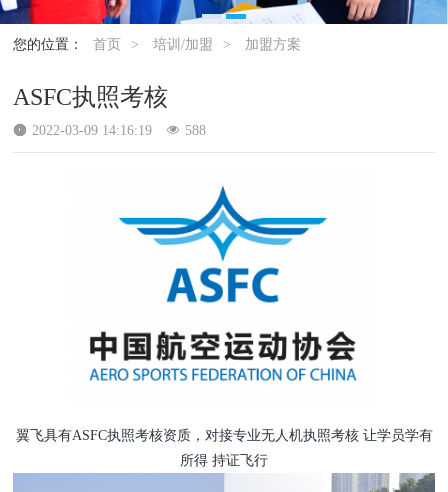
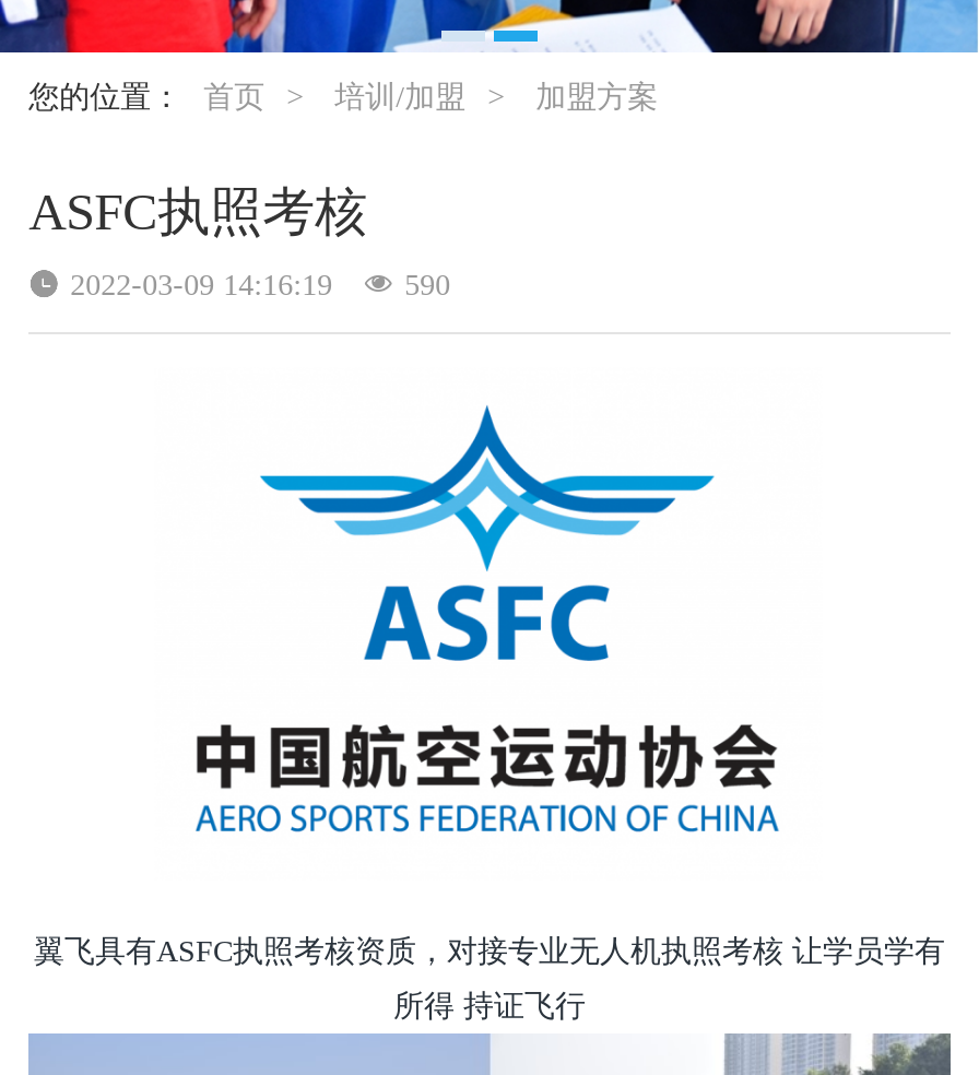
[185,123,206,138] 588 -> [404,269,450,302] 590

